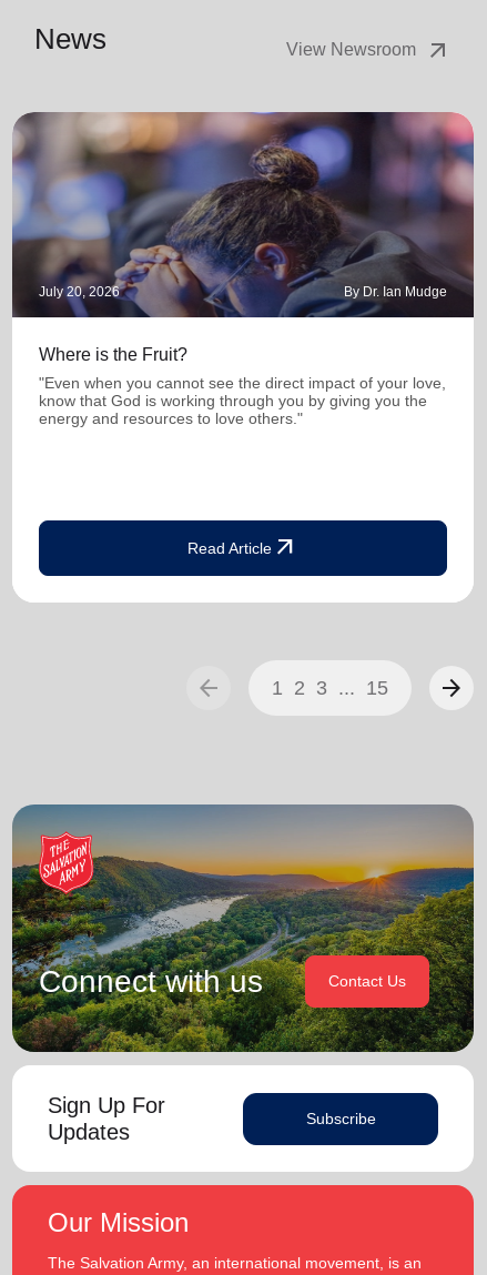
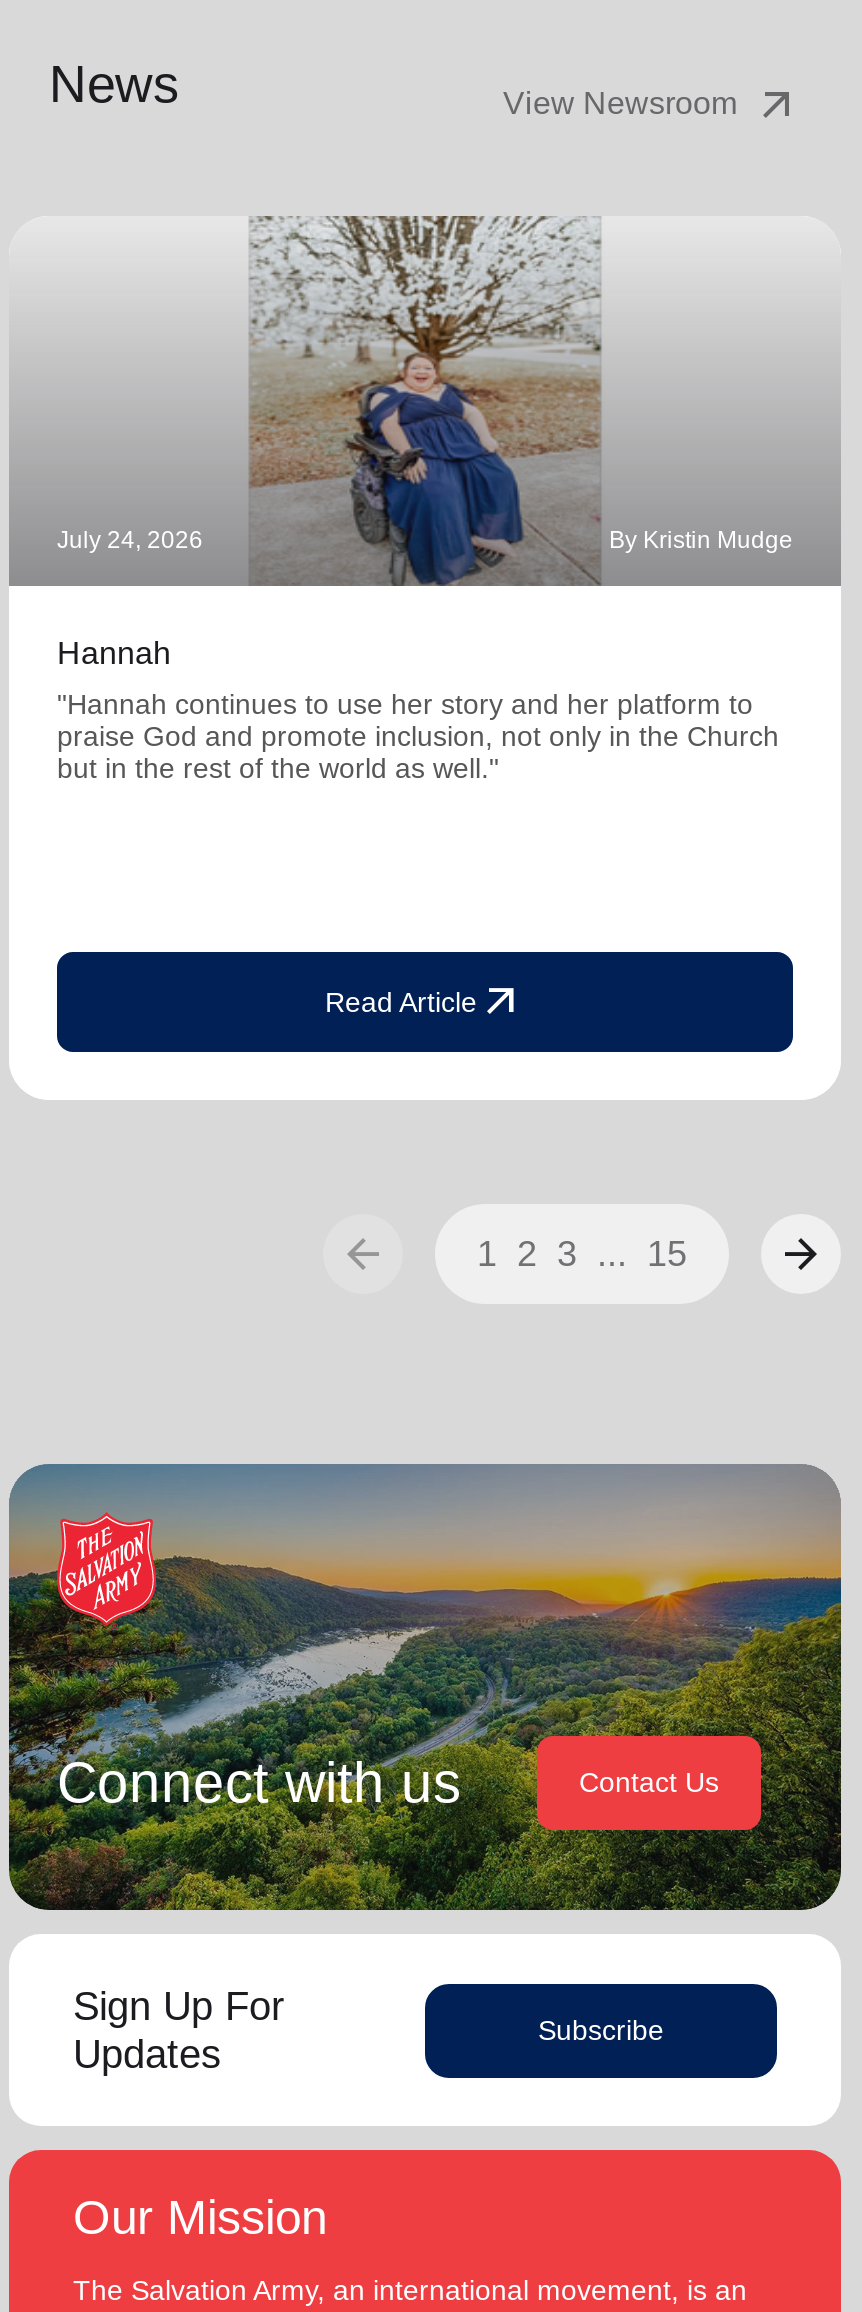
[12,111,475,317] [image] | July 20, 2026 | By Dr. Ian Mudge -> [11,214,841,586] [image] | July 24, 2026 | By Kristin Mudge
[39,345,187,364] Where is the Fruit? -> [57,636,171,670] Hannah
[39,374,446,427] "Even when you cannot see the direct impact of your love, | know that God is working through you by giving you the | energy and resources to love others." -> [57,688,779,784] "Hannah continues to use her story and her platform to | praise God and promote inclusion, not only in the Church | but in the rest of the world as well."

